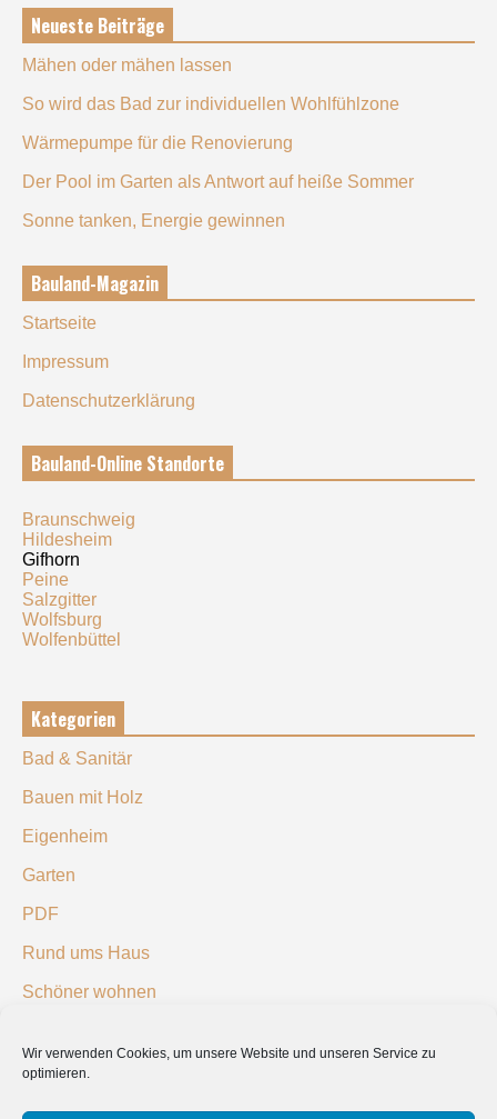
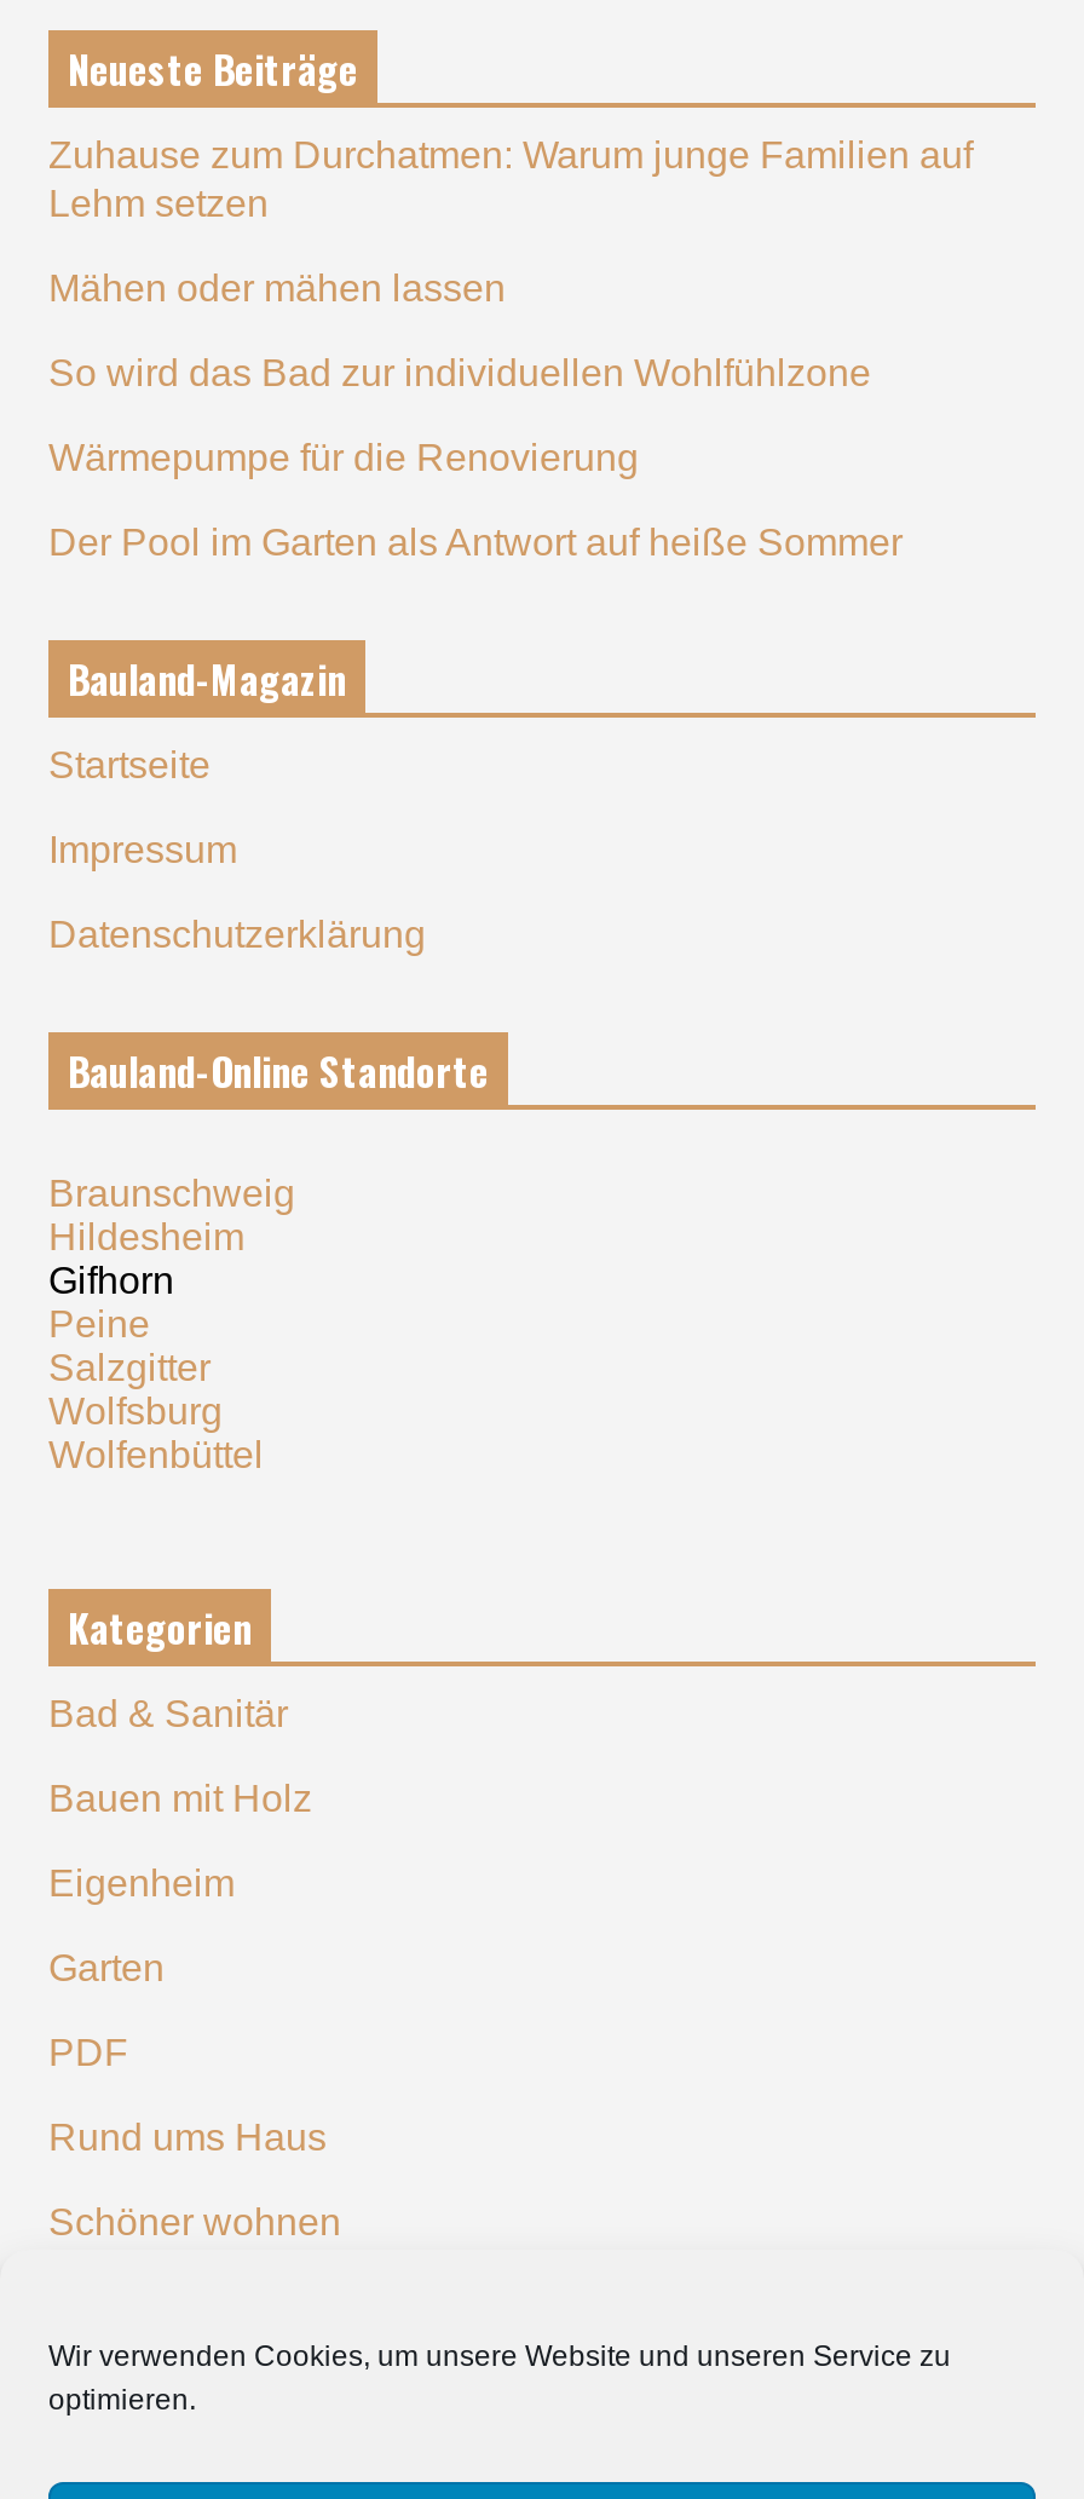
none -> [48,135,973,224] Zuhause zum Durchatmen: Warum junge Familien auf | Lehm setzen
moved [22,56,414,191] -> [48,268,903,563]: Mähen oder mähen lassen | So wird das Bad zur individuellen Wohlfühlzone | Wärmepumpe für die Renovierung | Der Pool im Garten als Antwort auf heiße Sommer
[22,211,285,230] Sonne tanken, Energie gewinnen -> none

